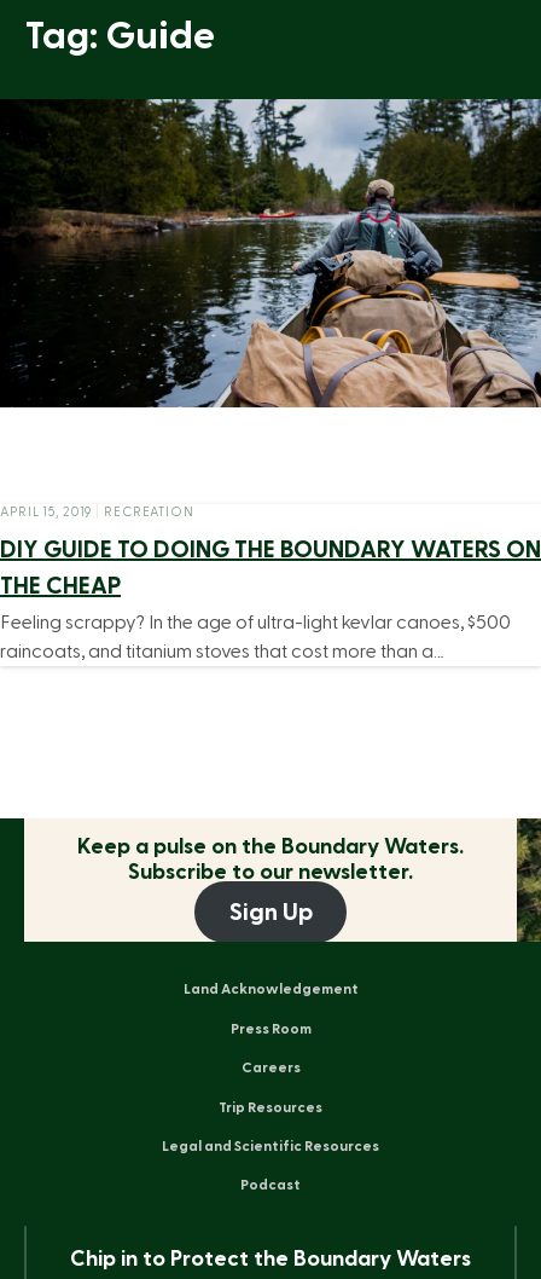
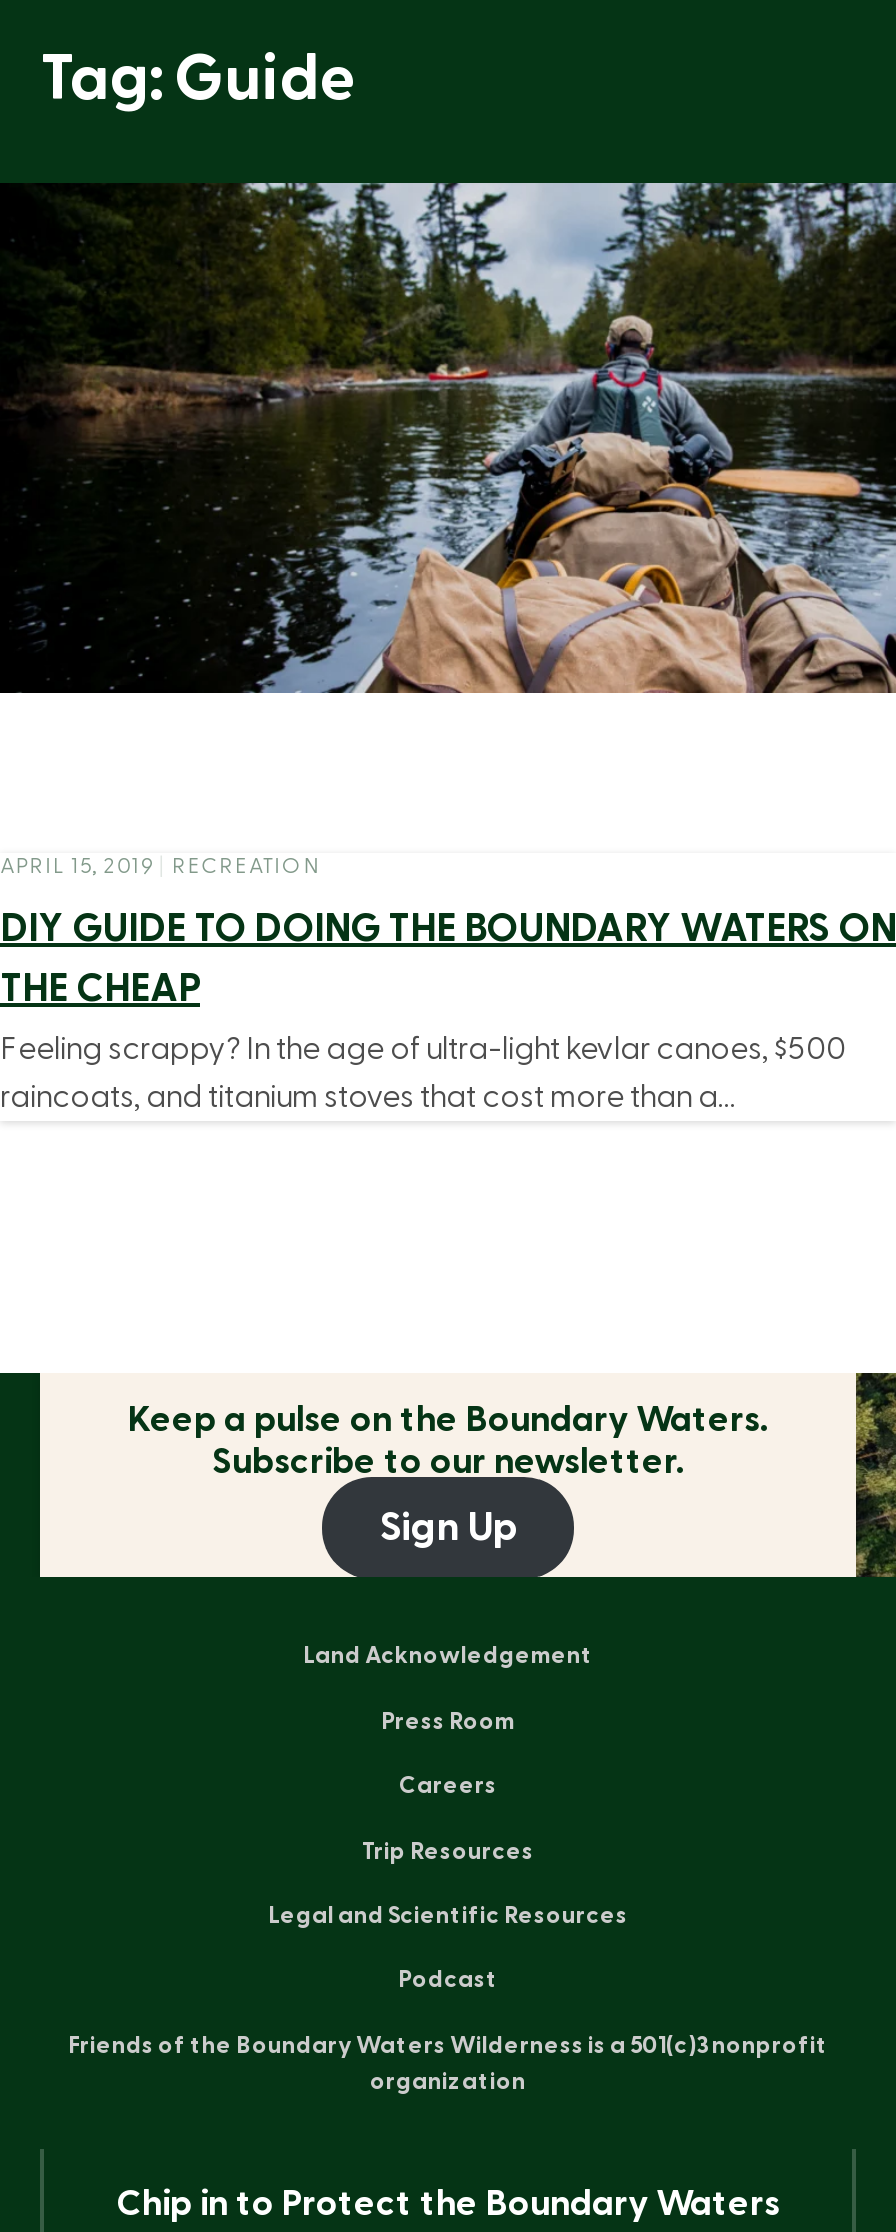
none -> [68,2032,828,2092] Friends of the Boundary Waters Wilderness is a 501(c)3 nonprofit | organization

